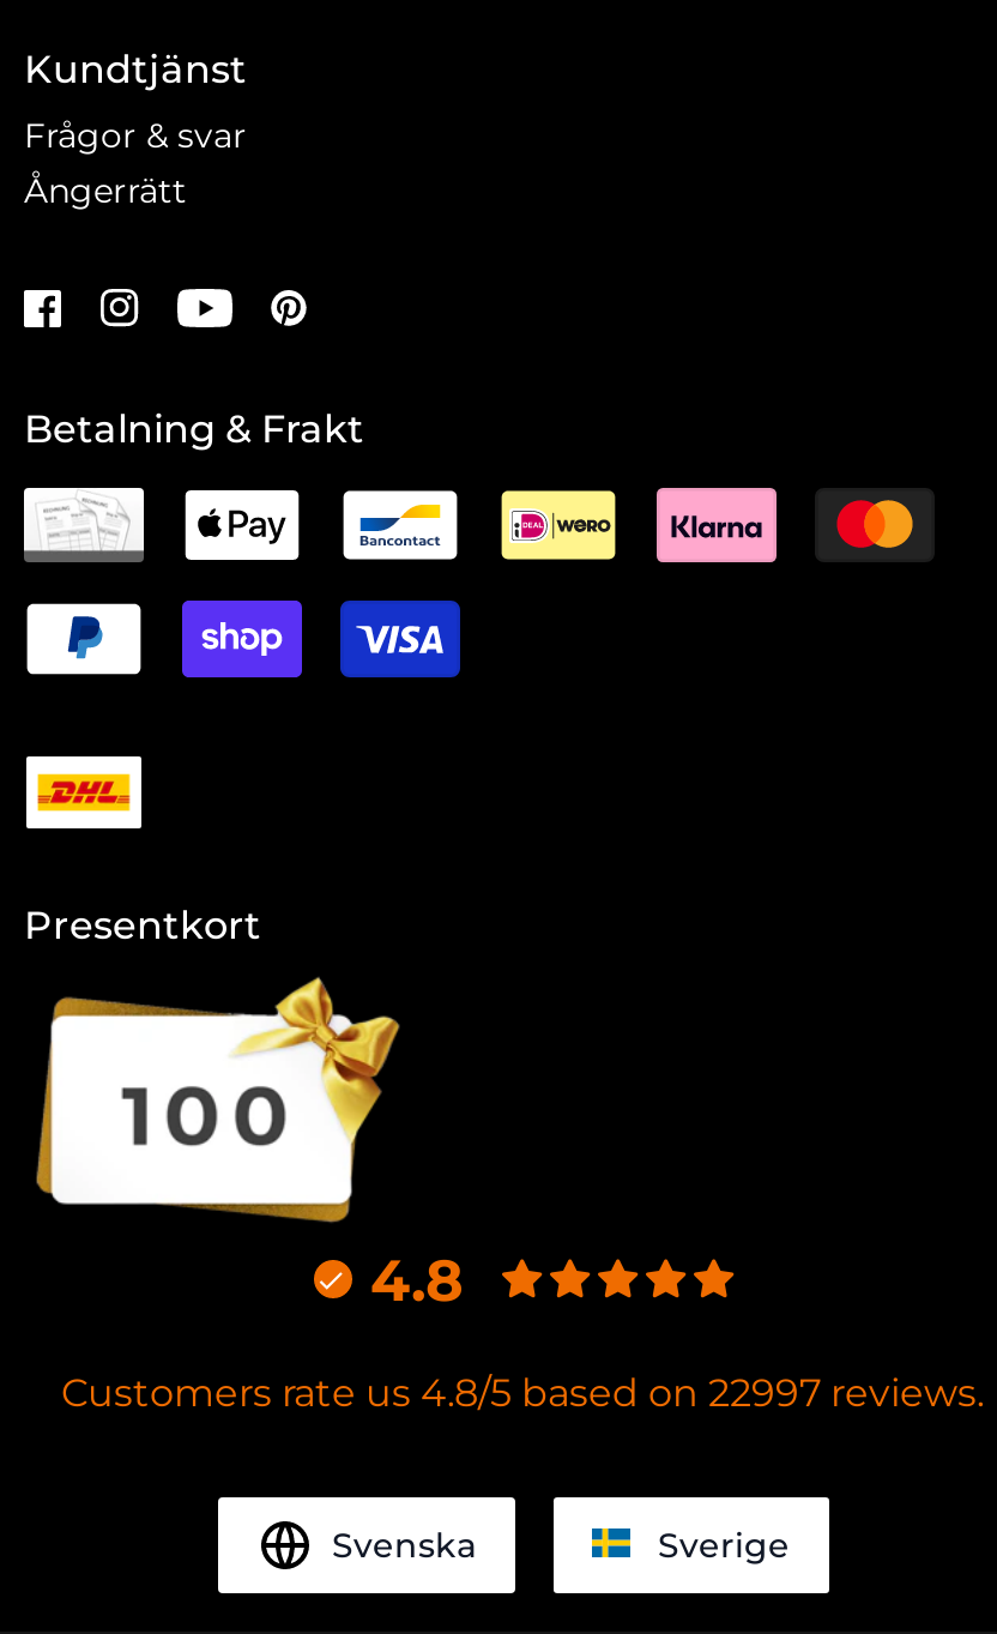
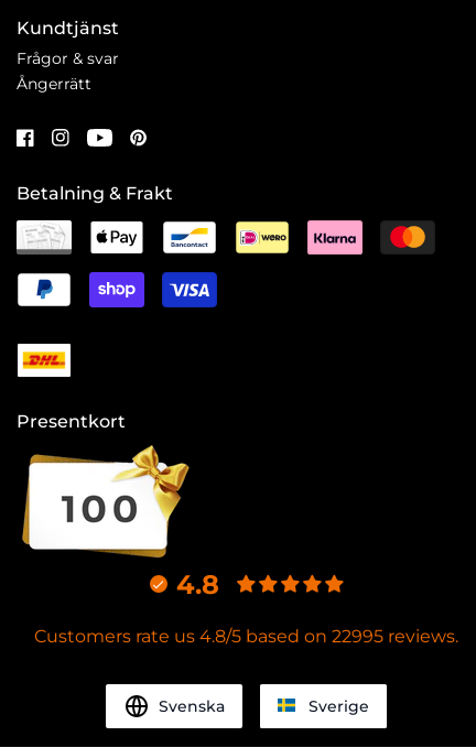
[61,1371,984,1417] Customers rate us 4.8/5 based on 22997 reviews. -> [34,626,458,647] Customers rate us 4.8/5 based on 22995 reviews.

